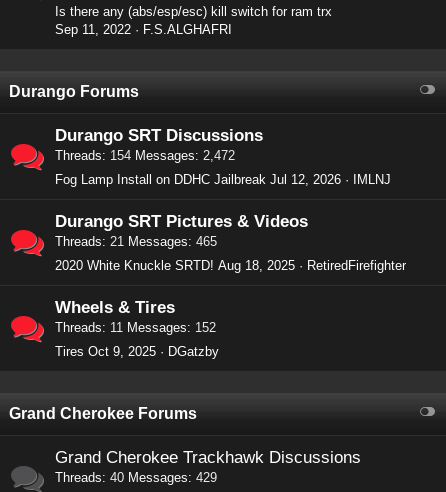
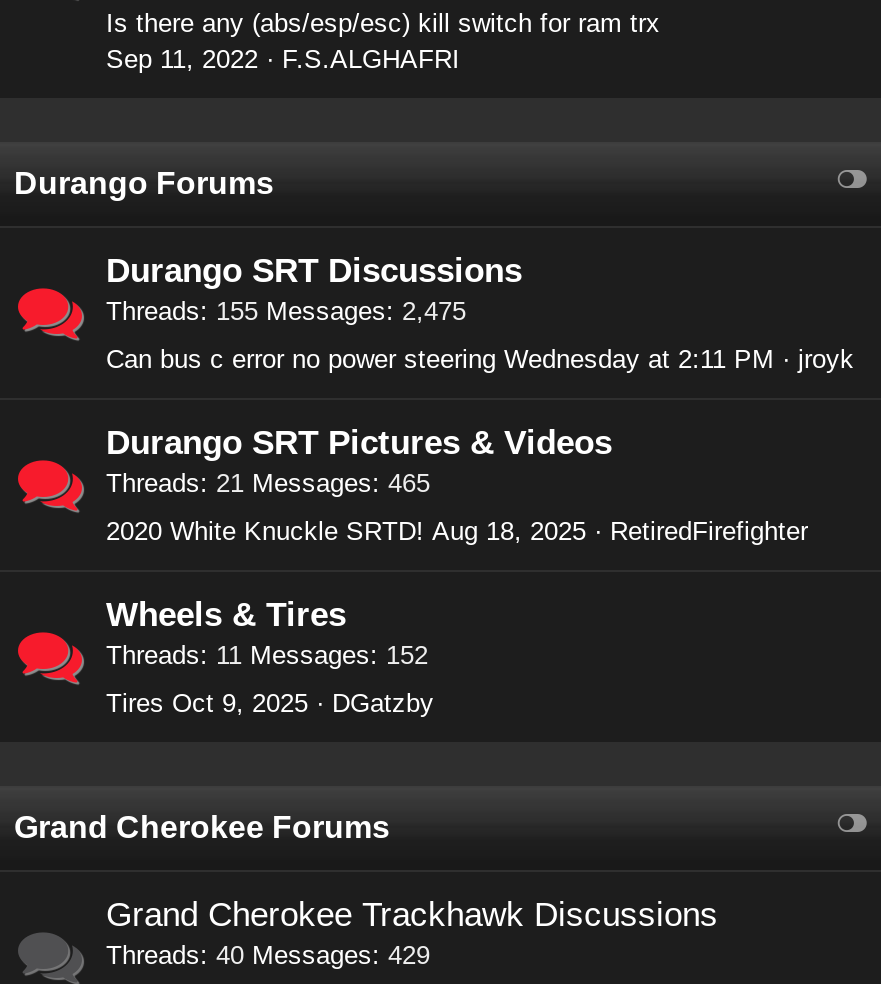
[55,148,235,163] Threads 154 Messages 2,472 -> [106,296,466,326] Threads 155 Messages 2,475
[55,172,391,187] Fog Lamp Install on DDHC Jailbreak Jul 12, 2026 | IMLNJ -> [106,344,854,374] Can bus c error no power steering Wednesday at 2:11 PM | jroyk

